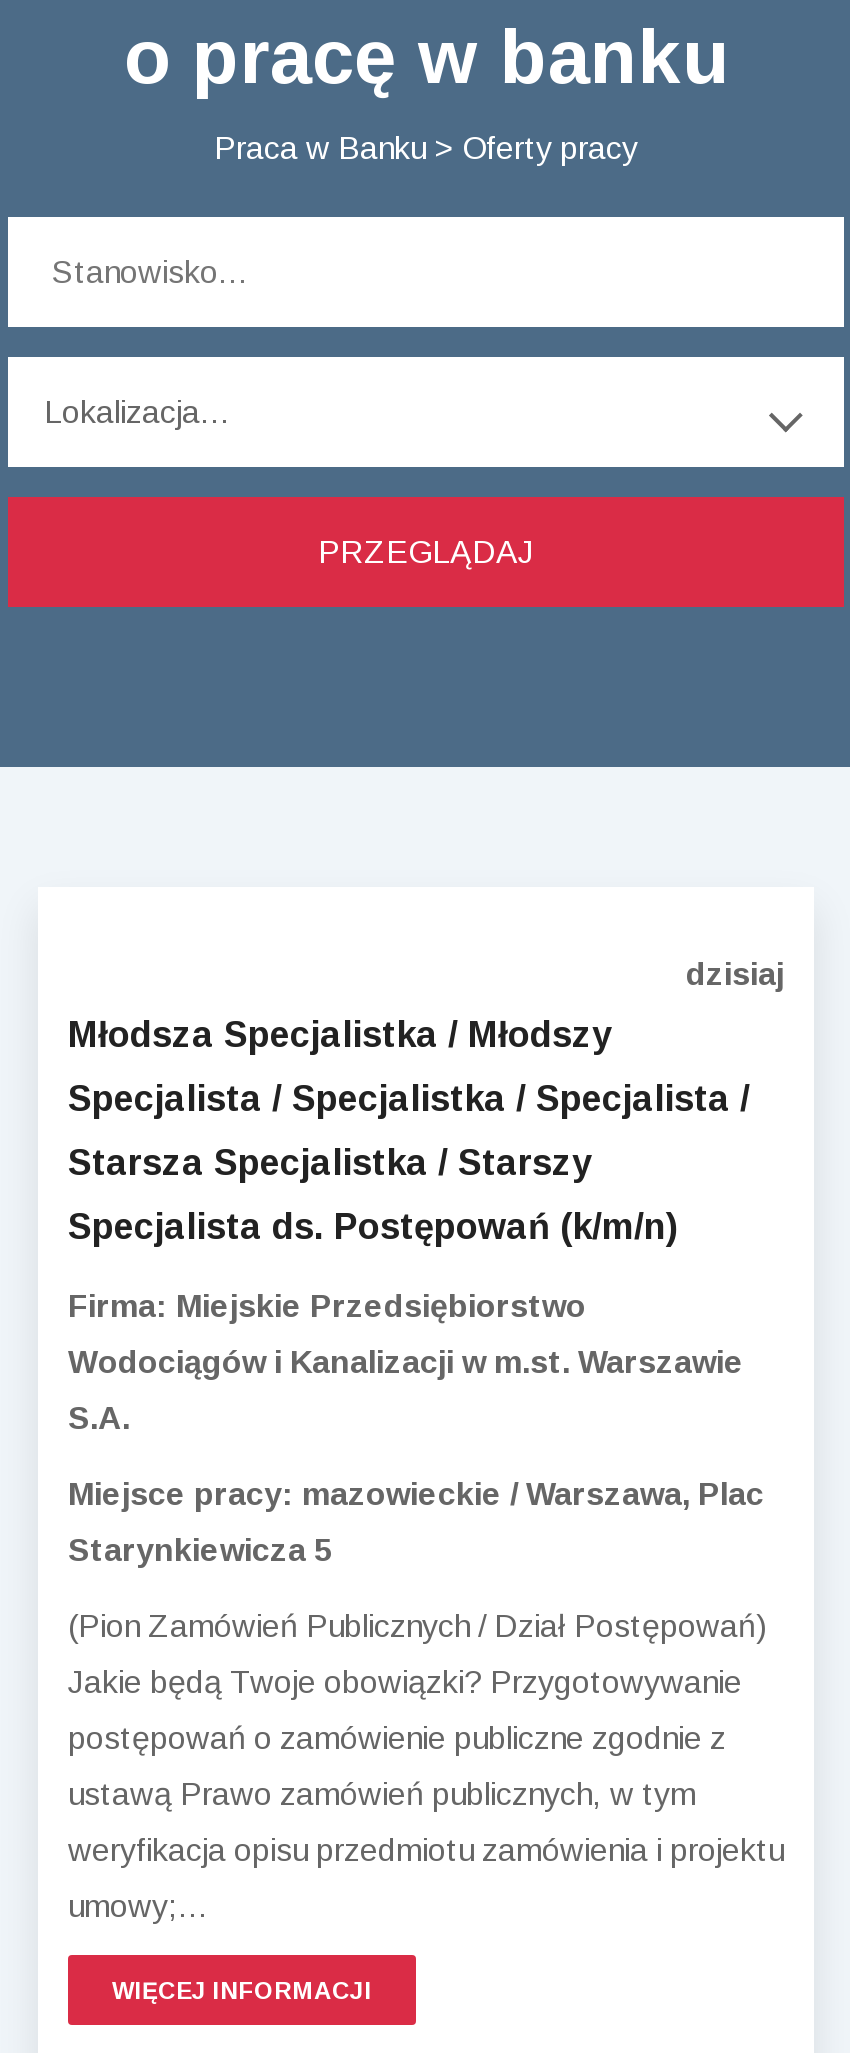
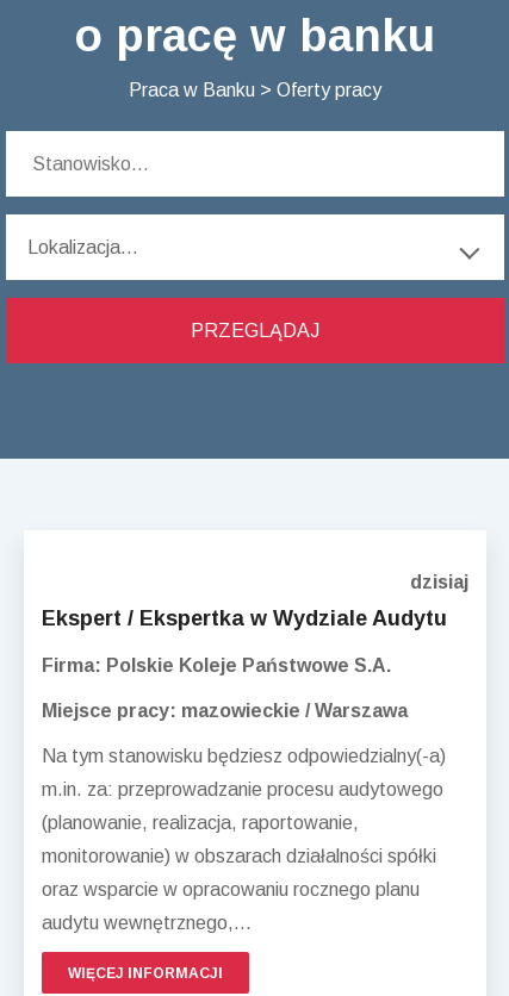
[68,1015,784,1923] Młodsza Specjalistka / Młodszy | Specjalista / Specjalistka / Specjalista / | Starsza Specjalistka / Starszy | Specjalista ds. Postępowań (k/m/n) | Firma: Miejskie Przedsiębiorstwo | Wodociągów i Kanalizacji w m.st. Warszawie | S.A. | Miejsce pracy: mazowieckie / Warszawa, Plac | Starynkiewicza 5 | (Pion Zamówień Publicznych / Dział Postępowań) | Jakie będą Twoje obowiązki? Przygotowywanie | postępowań o zamówienie publiczne zgodnie z | ustawą Prawo zamówień publicznych, w tym | weryfikacja opisu przedmiotu zamówienia i projektu | umowy;... -> [42,607,447,933] Ekspert / Ekspertka w Wydziale Audytu | Firma: Polskie Koleje Państwowe S.A. | Miejsce pracy: mazowieckie / Warszawa | Na tym stanowisku będziesz odpowiedzialny(-a) | m.in. za: przeprowadzanie procesu audytowego | (planowanie, realizacja, raportowanie, | monitorowanie) w obszarach działalności spółki | oraz wsparcie w opracowaniu rocznego planu | audytu wewnętrznego,...

